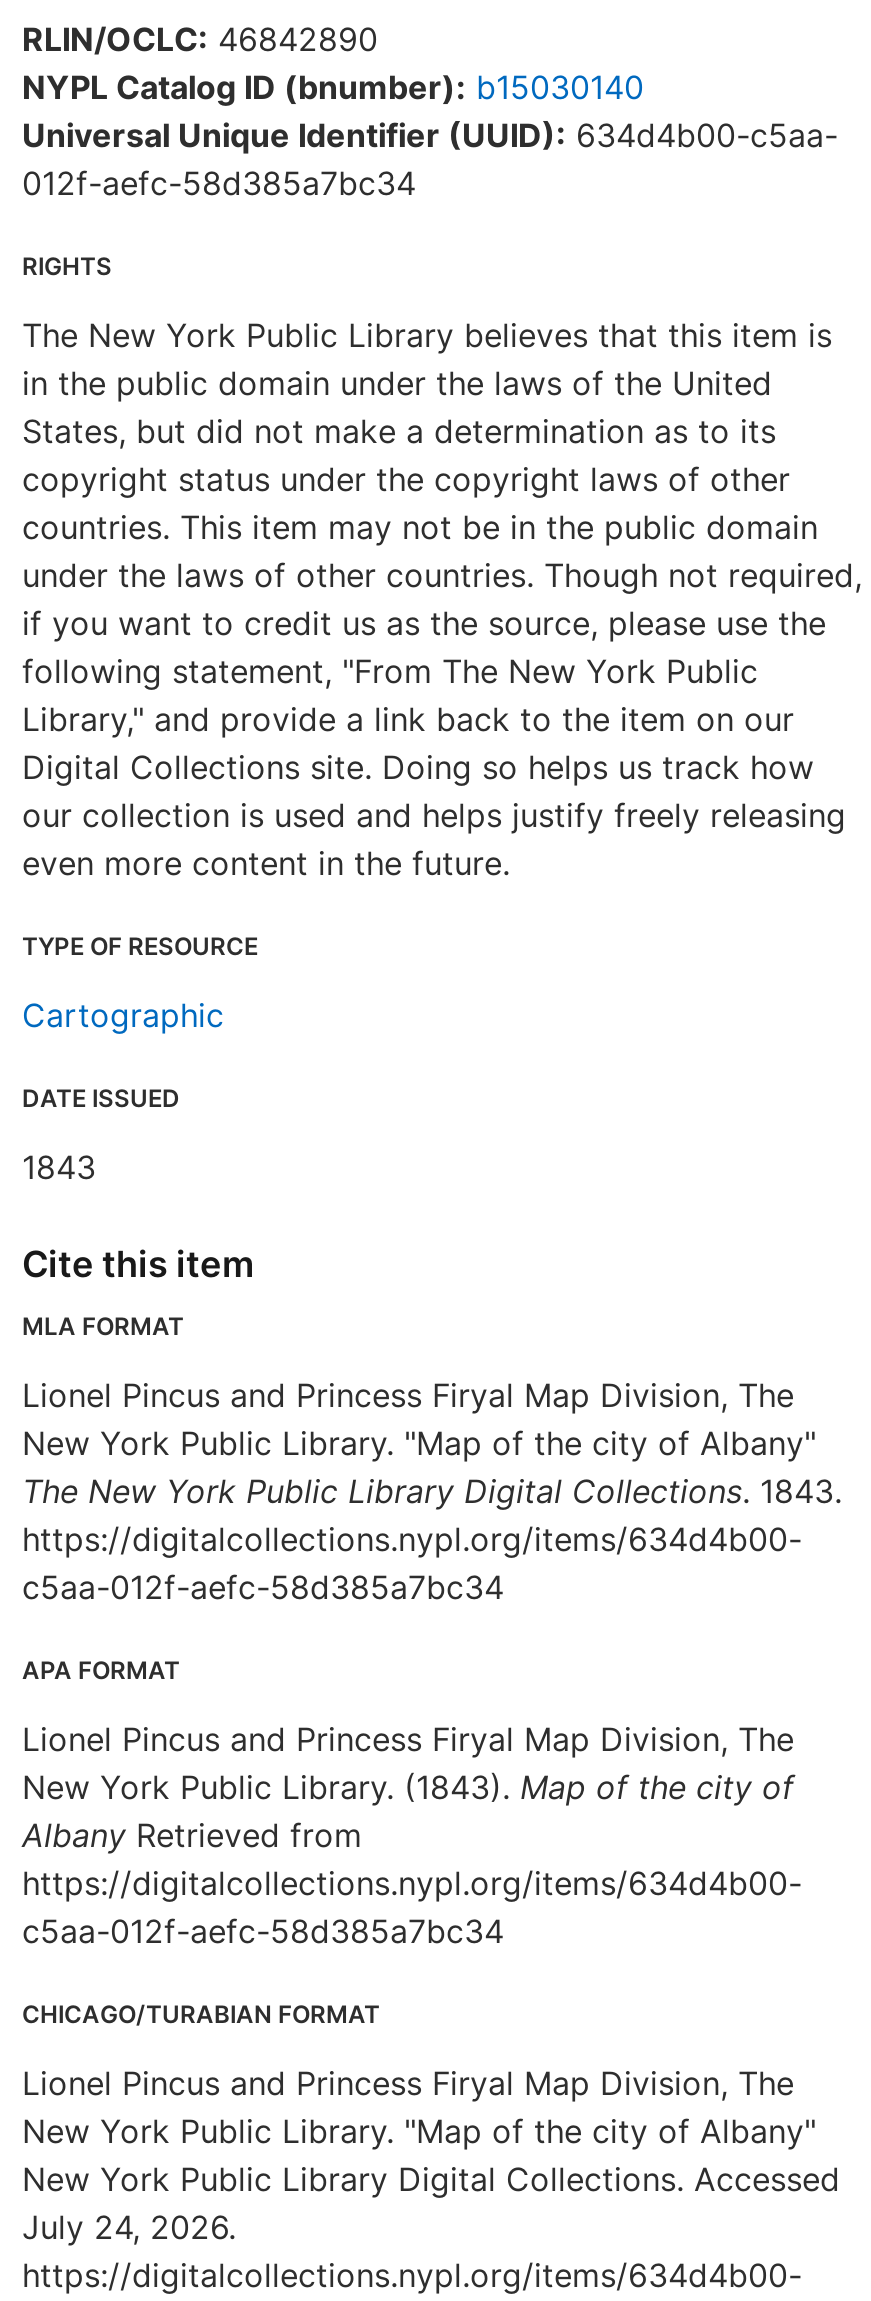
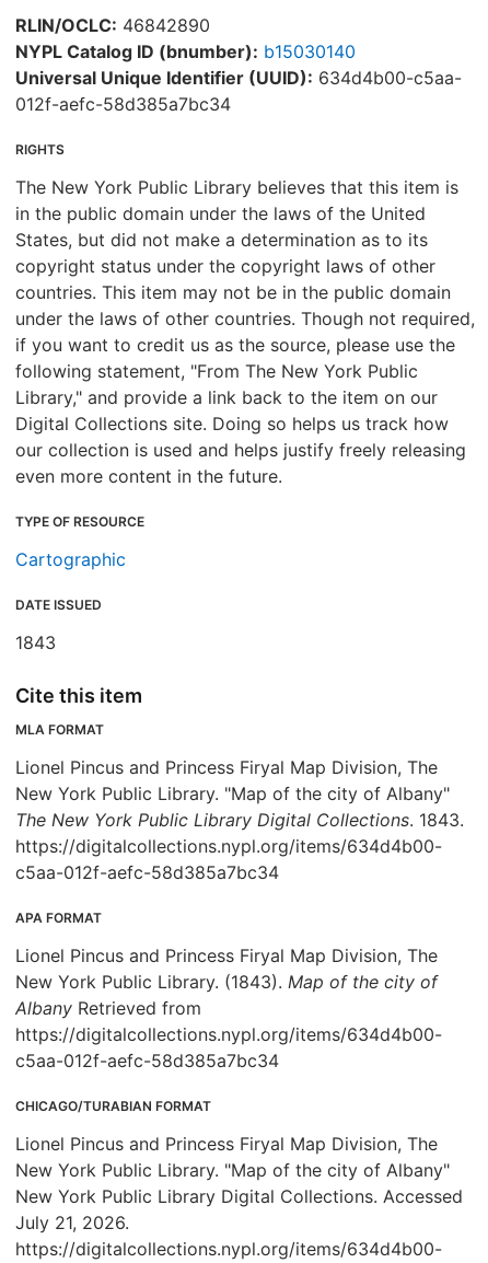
[22,2207,236,2247] July 24, 2026. -> [15,1212,129,1233] July 21, 2026.

